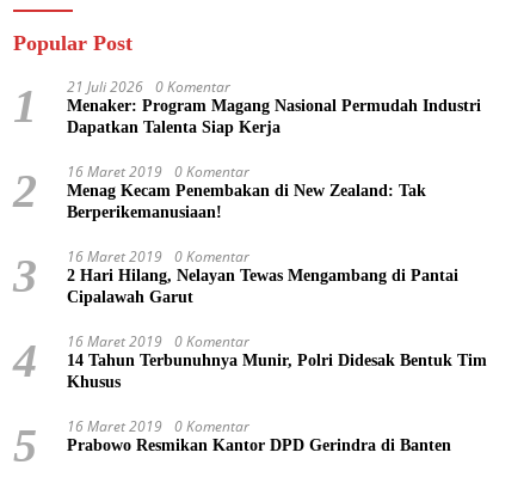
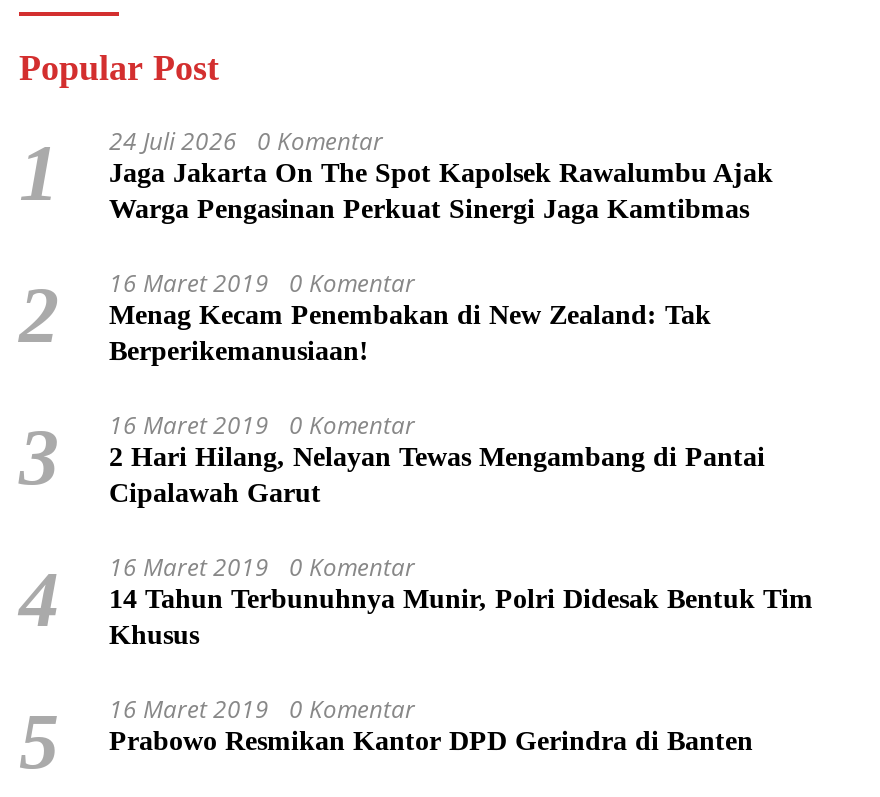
[67,76,481,136] 21 Juli 2026 0 Komentar | Menaker: Program Magang Nasional Permudah Industri | Dapatkan Talenta Siap Kerja -> [109,123,773,223] 24 Juli 2026 0 Komentar | Jaga Jakarta On The Spot Kapolsek Rawalumbu Ajak | Warga Pengasinan Perkuat Sinergi Jaga Kamtibmas

